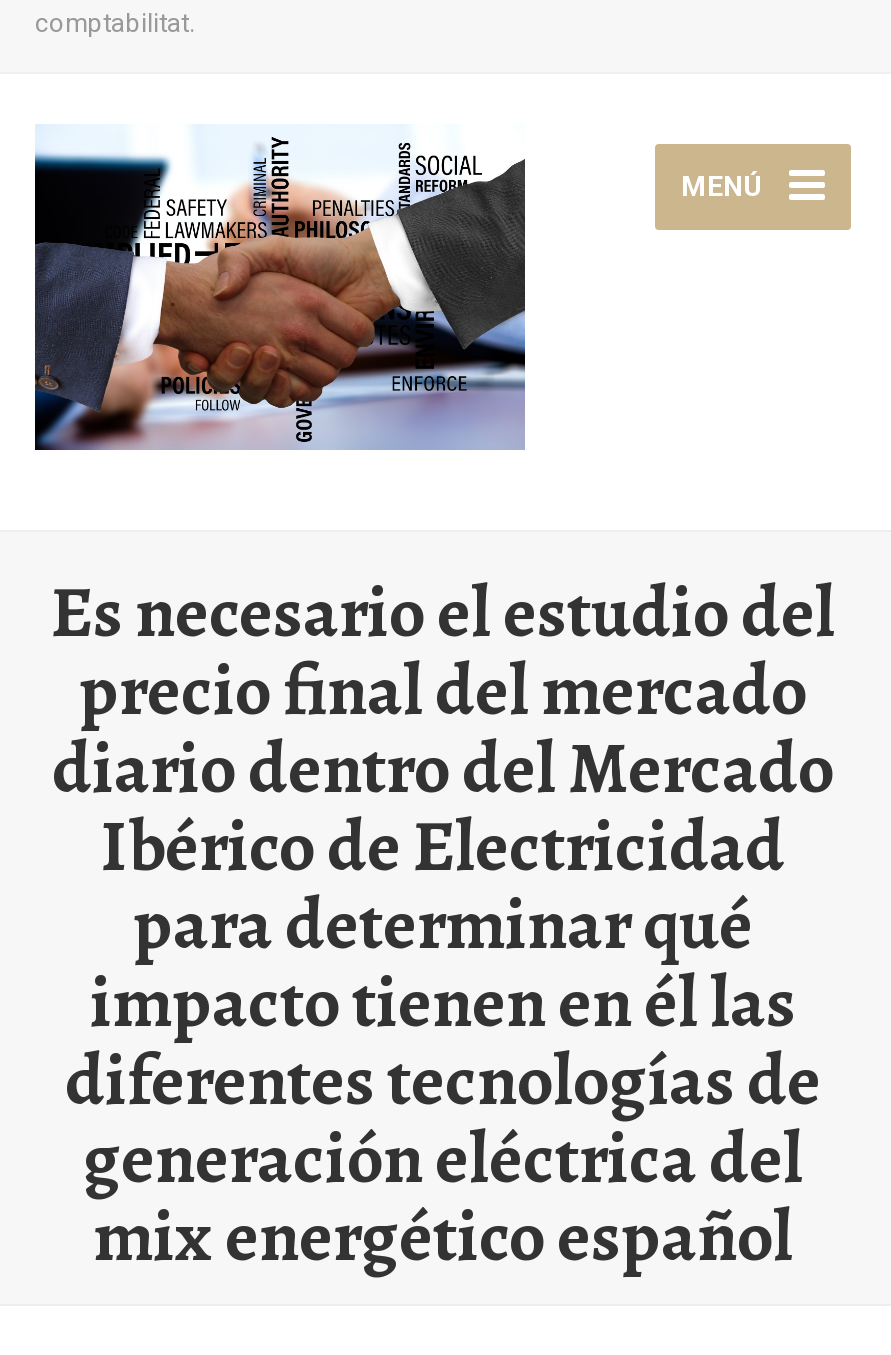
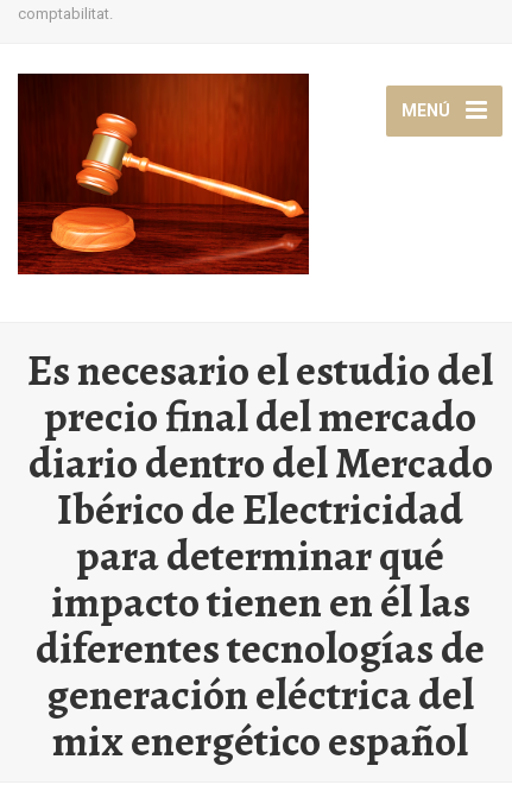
[33,124,527,452] [image] -> [17,72,310,276] [image]

